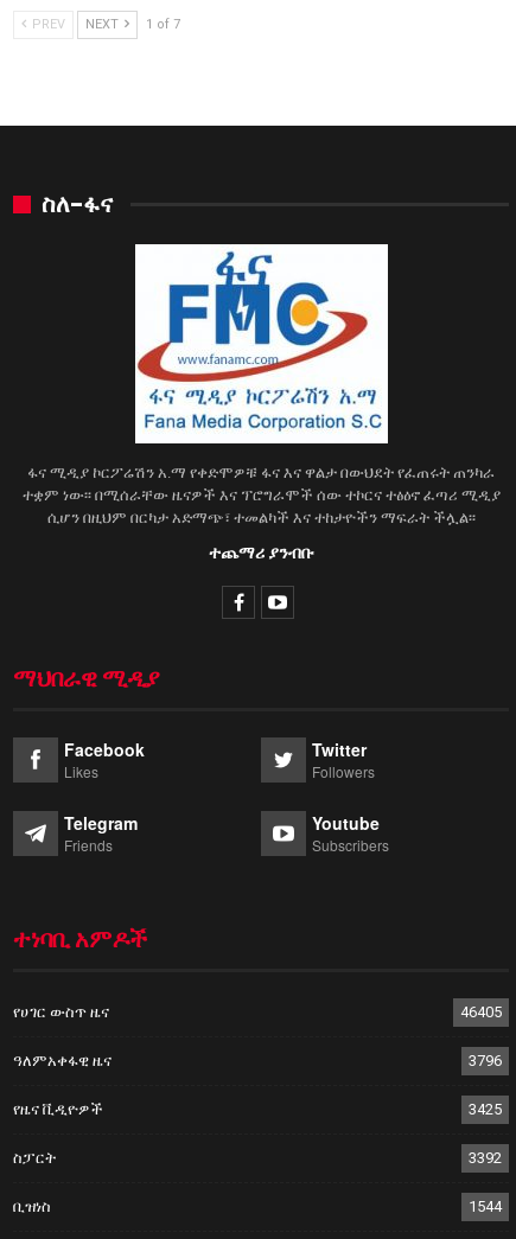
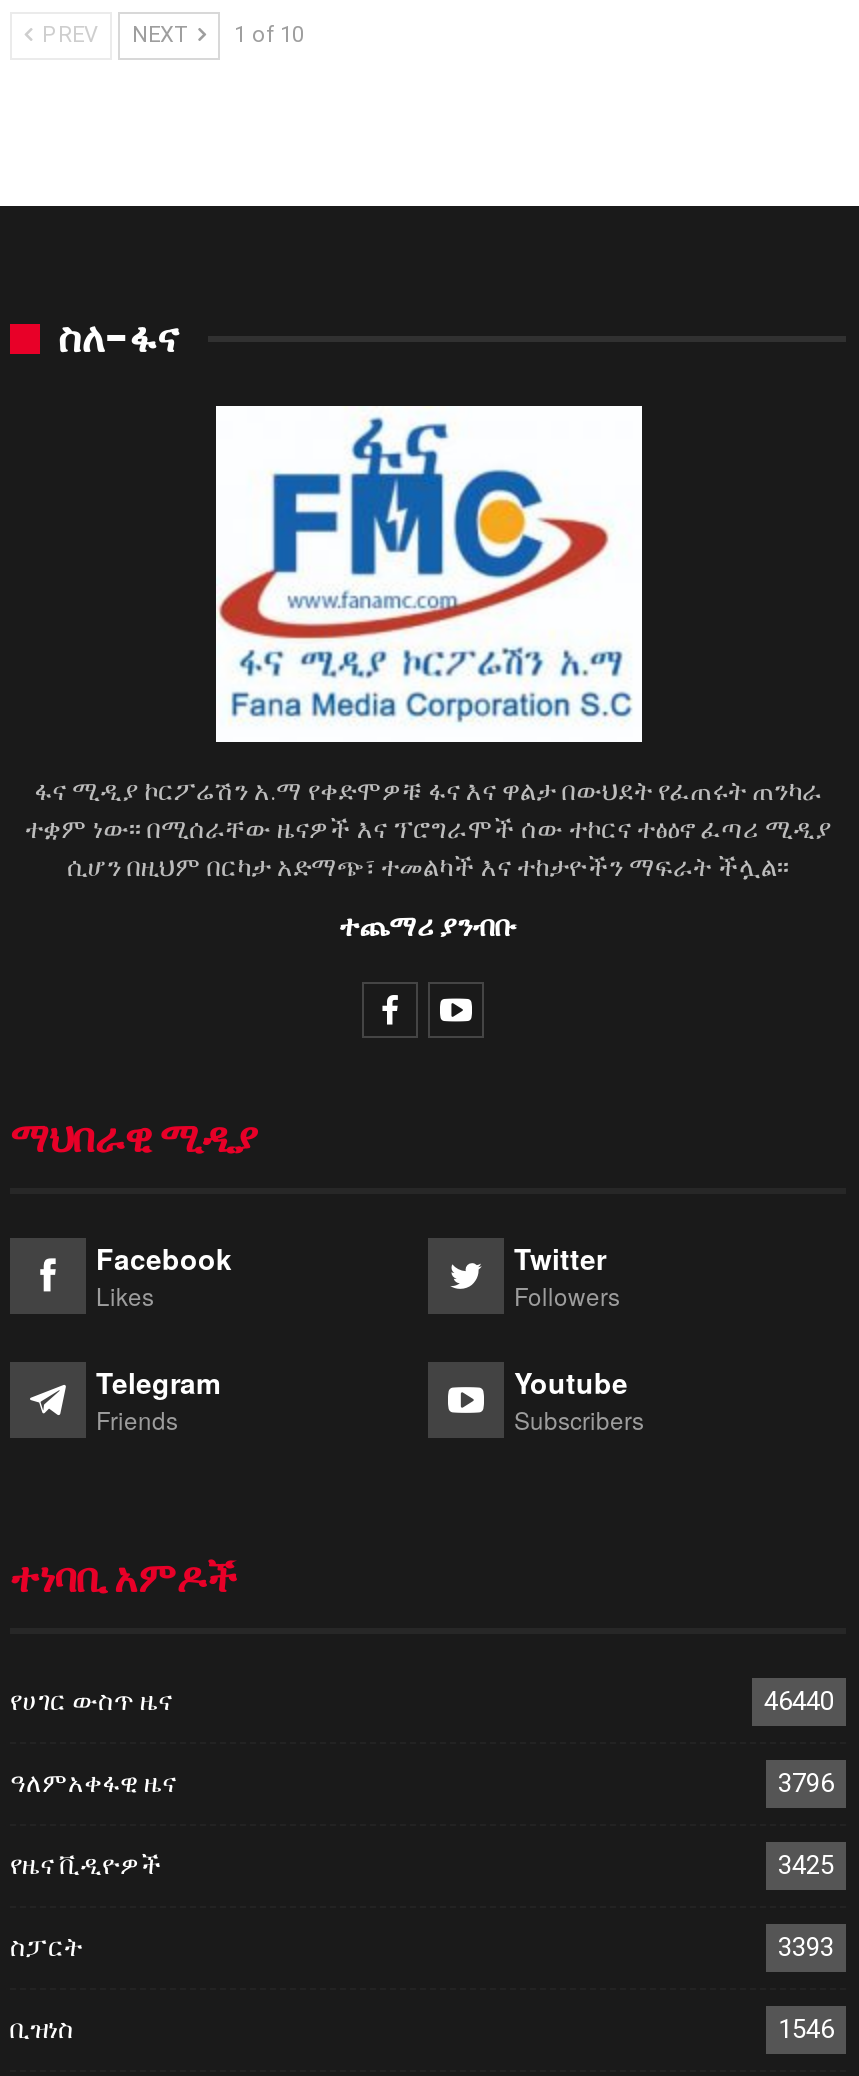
[28,16,180,32] PREV NEXT 1 of 7 -> [36,21,304,47] PREV NEXT 1 of 10
[460,1003,502,1020] 46405 -> [764,1685,834,1715] 46440
[469,1149,502,1166] 3392 -> [778,1931,834,1961] 3393
[469,1197,502,1215] 1544 -> [778,2013,834,2043] 1546

